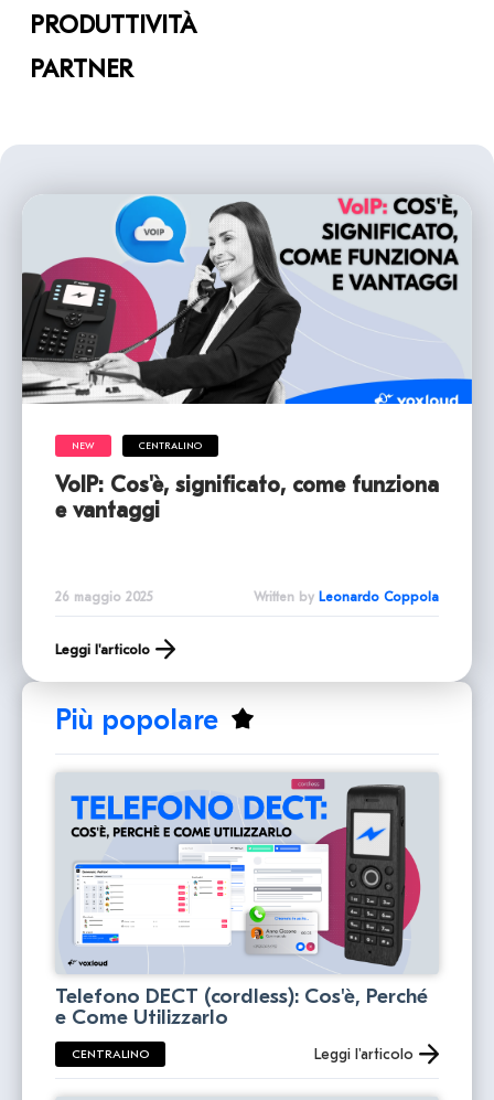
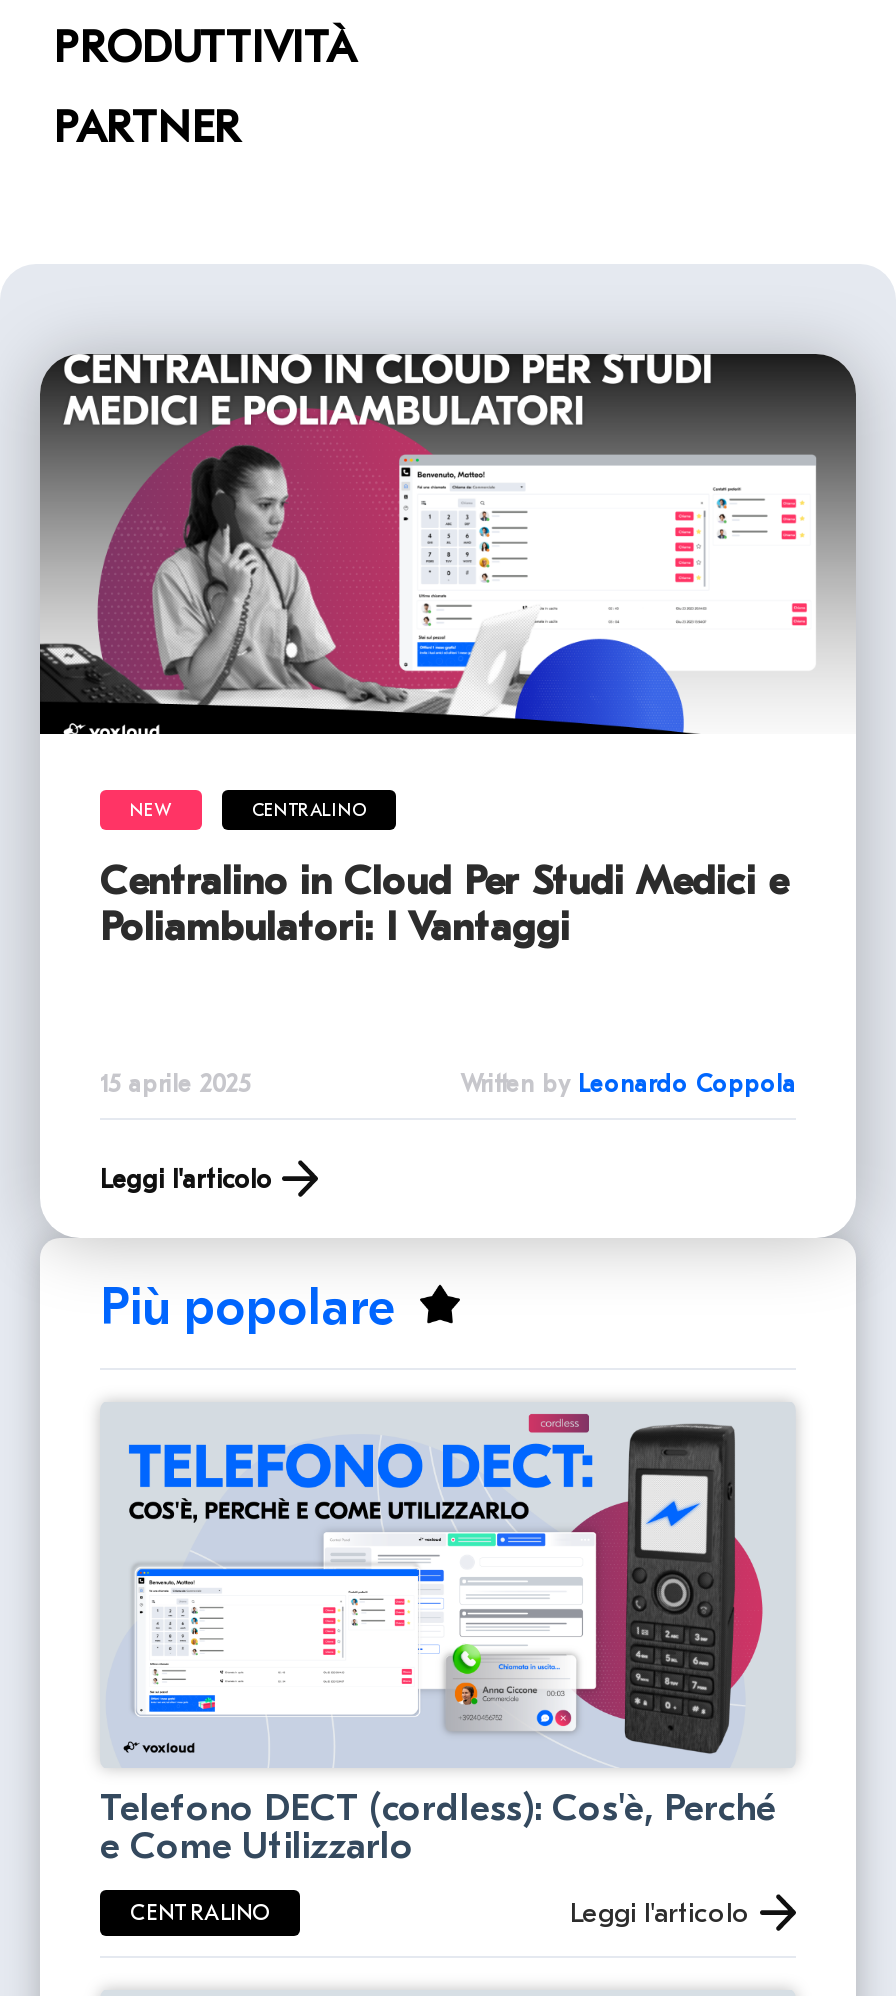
[21,194,473,405] [image] -> [38,352,858,736] [image]
[55,472,439,523] VoIP: Cos'è, significato, come funziona | e vantaggi -> [100,858,788,950] Centralino in Cloud Per Studi Medici e | Poliambulatori: I Vantaggi
[55,589,153,605] 26 maggio 2025 -> [100,1070,250,1098] 15 aprile 2025

